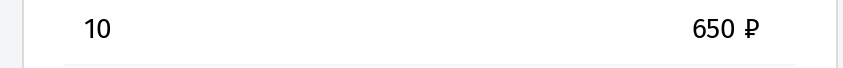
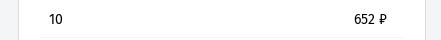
[692,12,760,46] 650 ₽ -> [354,11,387,28] 652 ₽

